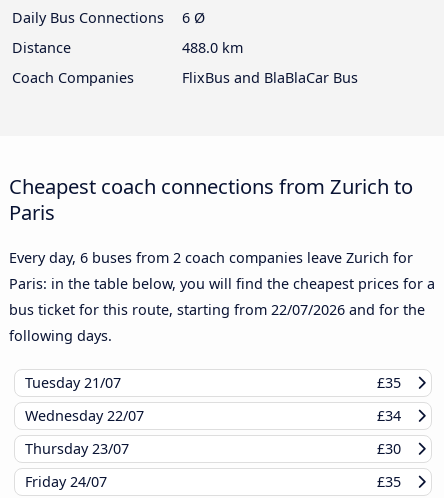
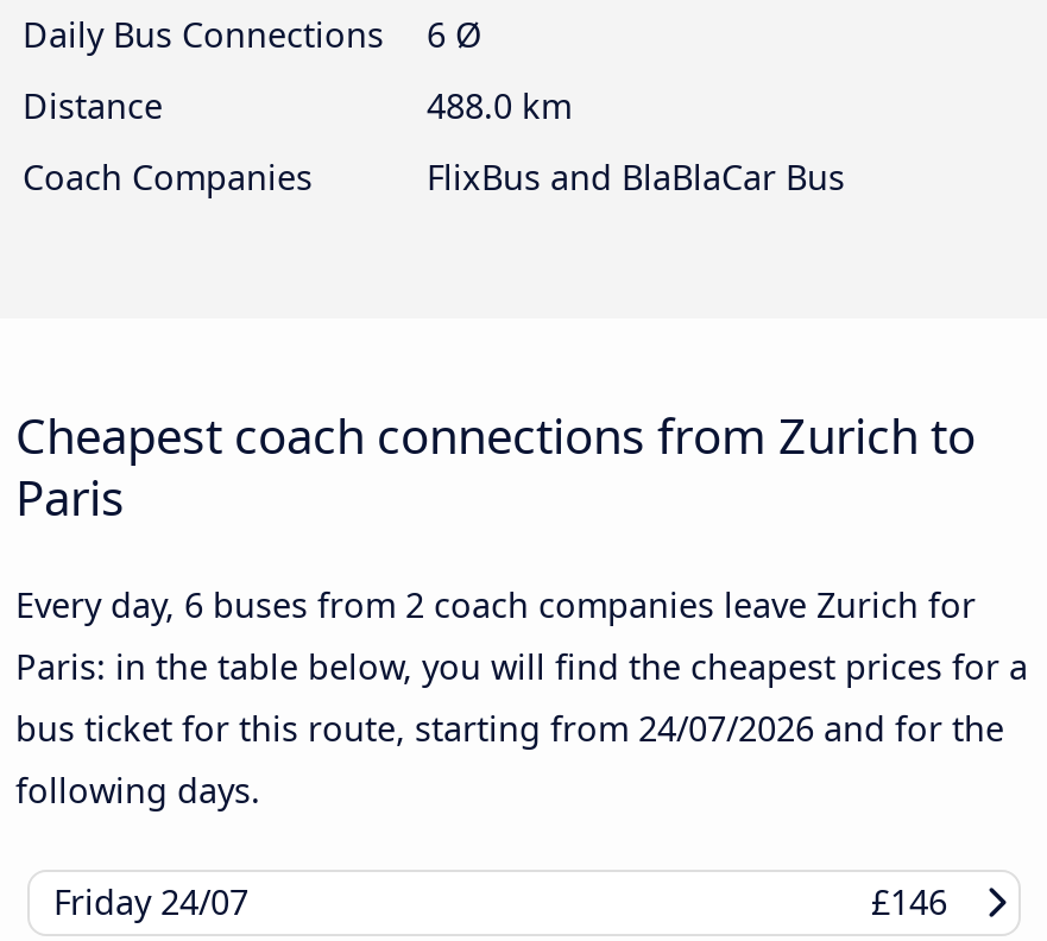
[9,300,425,319] bus ticket for this route, starting from 22/07/2026 and for the -> [15,706,1004,752] bus ticket for this route, starting from 24/07/2026 and for the
[25,373,401,458] Tuesday 21/07 | £35 | Wednesday 22/07 | £34 | Thursday 23/07 | £30 -> none
[377,472,401,491] £35 -> [871,880,947,925] £146

